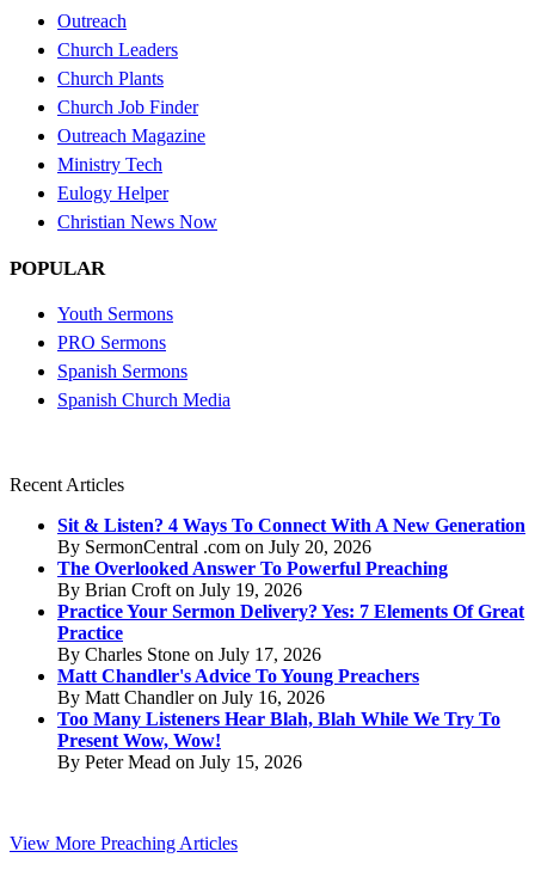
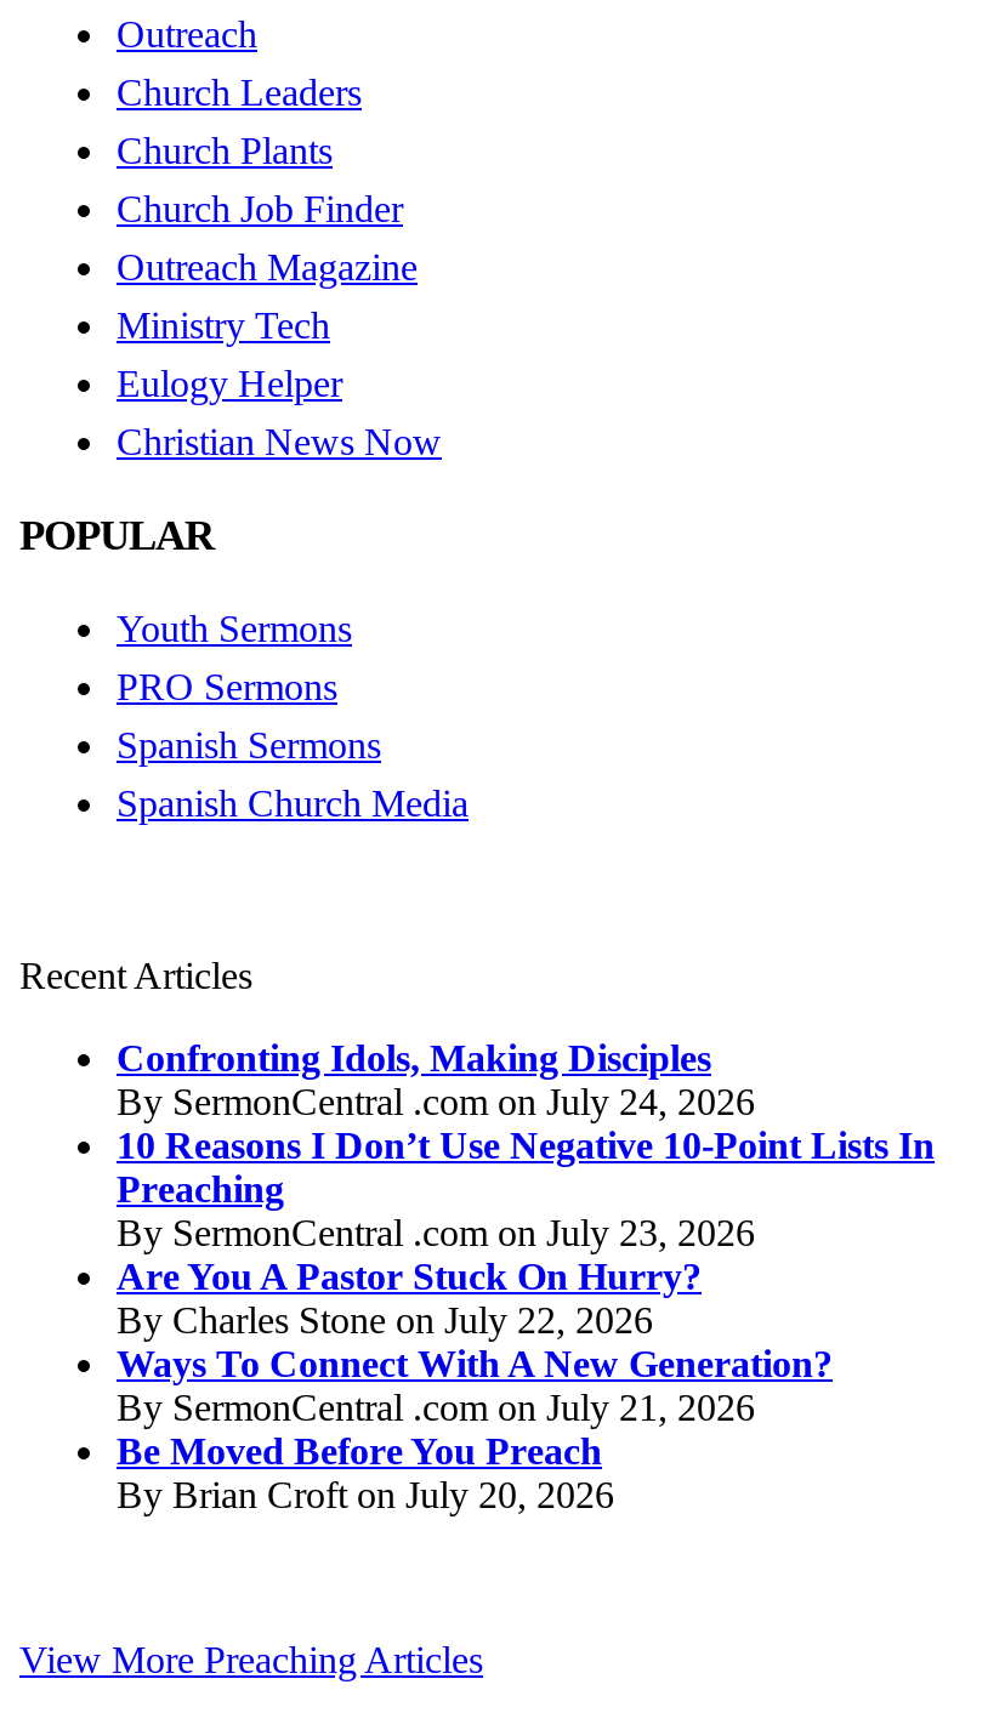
[57,515,525,772] Sit & Listen? 4 Ways To Connect With A New Generation | By SermonCentral .com on July 20, 2026 | The Overlooked Answer To Powerful Preaching | By Brian Croft on July 19, 2026 | Practice Your Sermon Delivery? Yes: 7 Elements Of Great | Practice | By Charles Stone on July 17, 2026 | Matt Chandler's Advice To Young Preachers | By Matt Chandler on July 16, 2026 | Too Many Listeners Hear Blah, Blah While We Try To | Present Wow, Wow! | By Peter Mead on July 15, 2026 -> [117,1038,935,1516] Confronting Idols, Making Disciples | By SermonCentral .com on July 24, 2026 | 10 Reasons I Don’t Use Negative 10-Point Lists In | Preaching | By SermonCentral .com on July 23, 2026 | Are You A Pastor Stuck On Hurry? | By Charles Stone on July 22, 2026 | Ways To Connect With A New Generation? | By SermonCentral .com on July 21, 2026 | Be Moved Before You Preach | By Brian Croft on July 20, 2026

